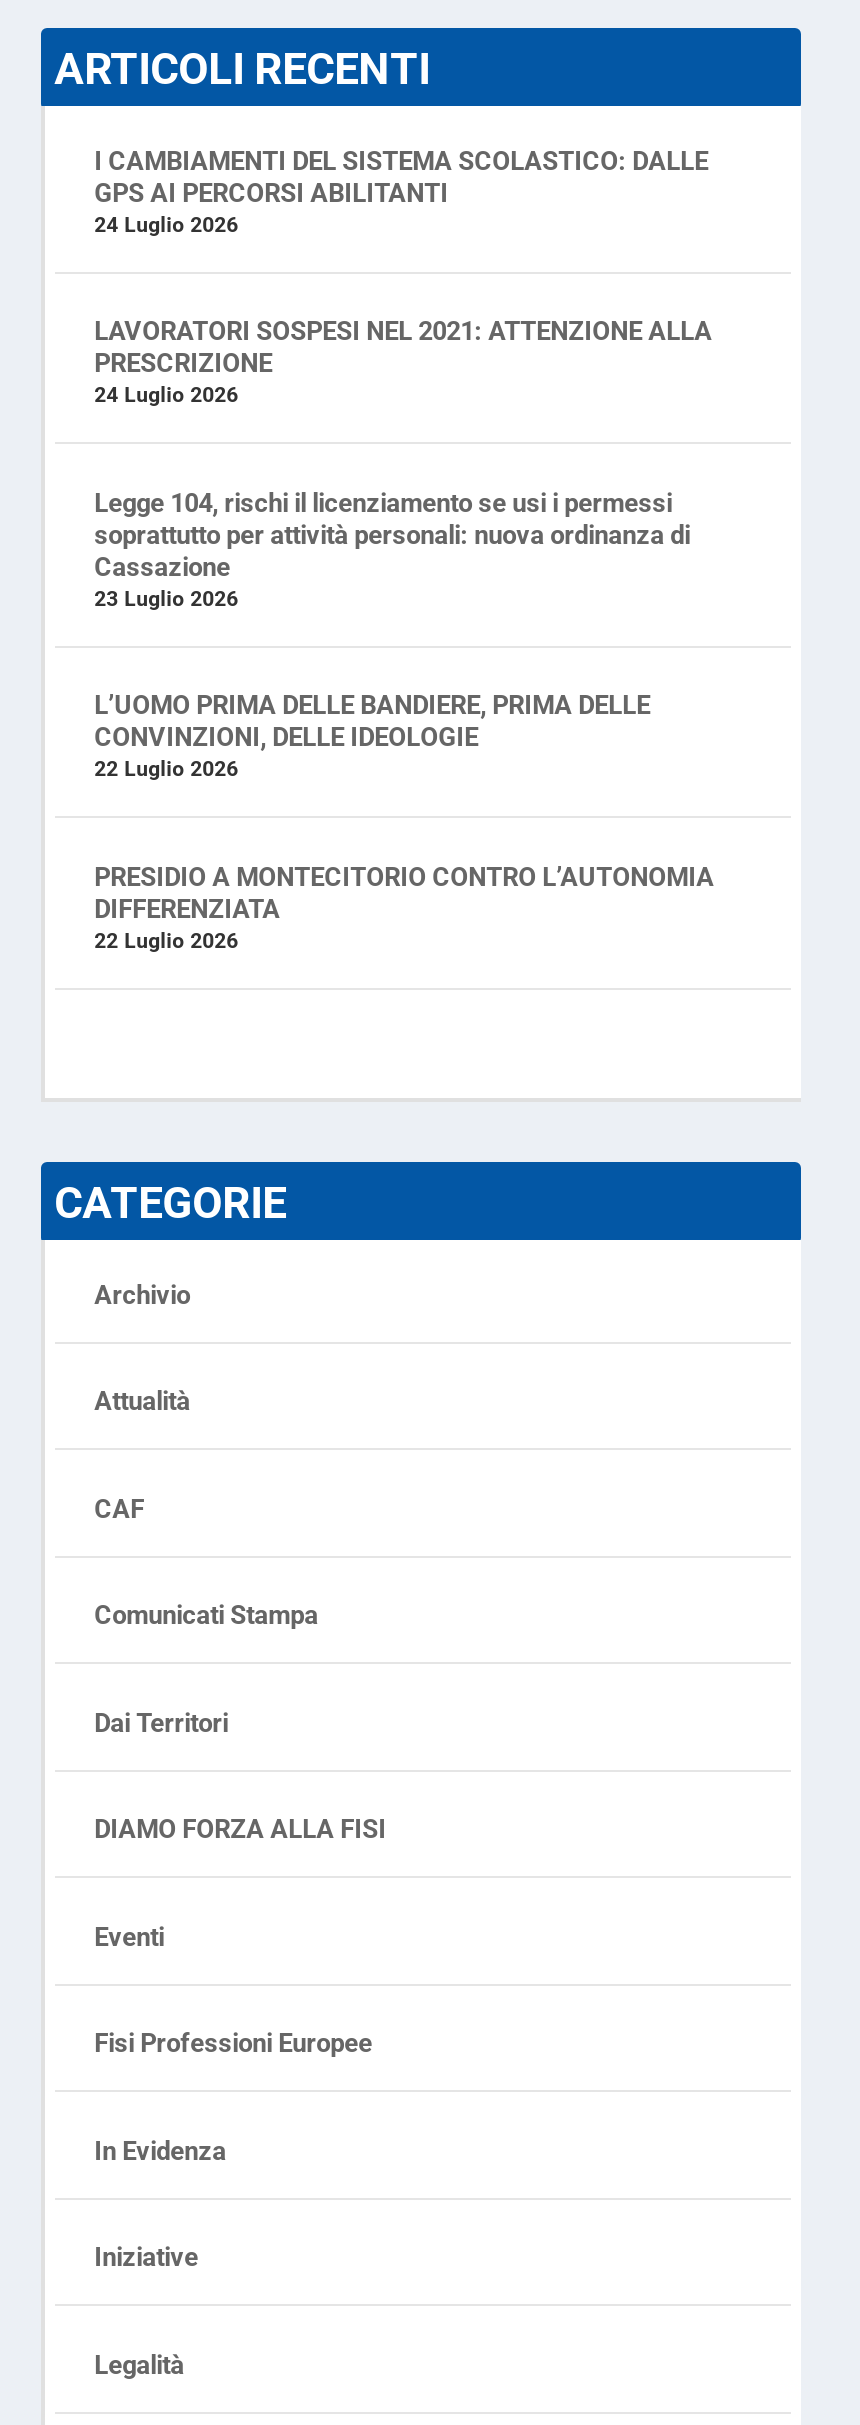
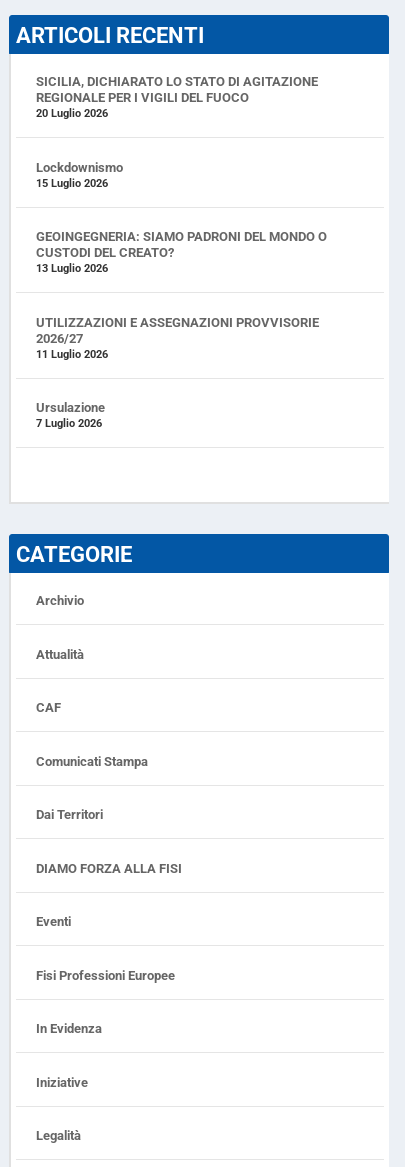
[94,145,708,237] I CAMBIAMENTI DEL SISTEMA SCOLASTICO: DALLE | GPS AI PERCORSI ABILITANTI | 24 Luglio 2026 -> [36,74,318,120] SICILIA, DICHIARATO LO STATO DI AGITAZIONE | REGIONALE PER I VIGILI DEL FUOCO | 20 Luglio 2026
[94,316,712,408] LAVORATORI SOSPESI NEL 2021: ATTENZIONE ALLA | PRESCRIZIONE | 24 Luglio 2026 -> [36,160,123,190] Lockdownismo | 15 Luglio 2026
[94,487,690,611] Legge 104, rischi il licenziamento se usi i permessi | soprattutto per attività personali: nuova ordinanza di | Cassazione | 23 Luglio 2026 -> [36,229,327,275] GEOINGEGNERIA: SIAMO PADRONI DEL MONDO O | CUSTODI DEL CREATO? | 13 Luglio 2026
[94,690,650,782] L’UOMO PRIMA DELLE BANDIERE, PRIMA DELLE | CONVINZIONI, DELLE IDEOLOGIE | 22 Luglio 2026 -> [36,315,319,361] UTILIZZAZIONI E ASSEGNAZIONI PROVVISORIE | 2026/27 | 11 Luglio 2026
[94,861,714,953] PRESIDIO A MONTECITORIO CONTRO L’AUTONOMIA | DIFFERENZIATA | 22 Luglio 2026 -> [36,400,105,430] Ursulazione | 7 Luglio 2026

